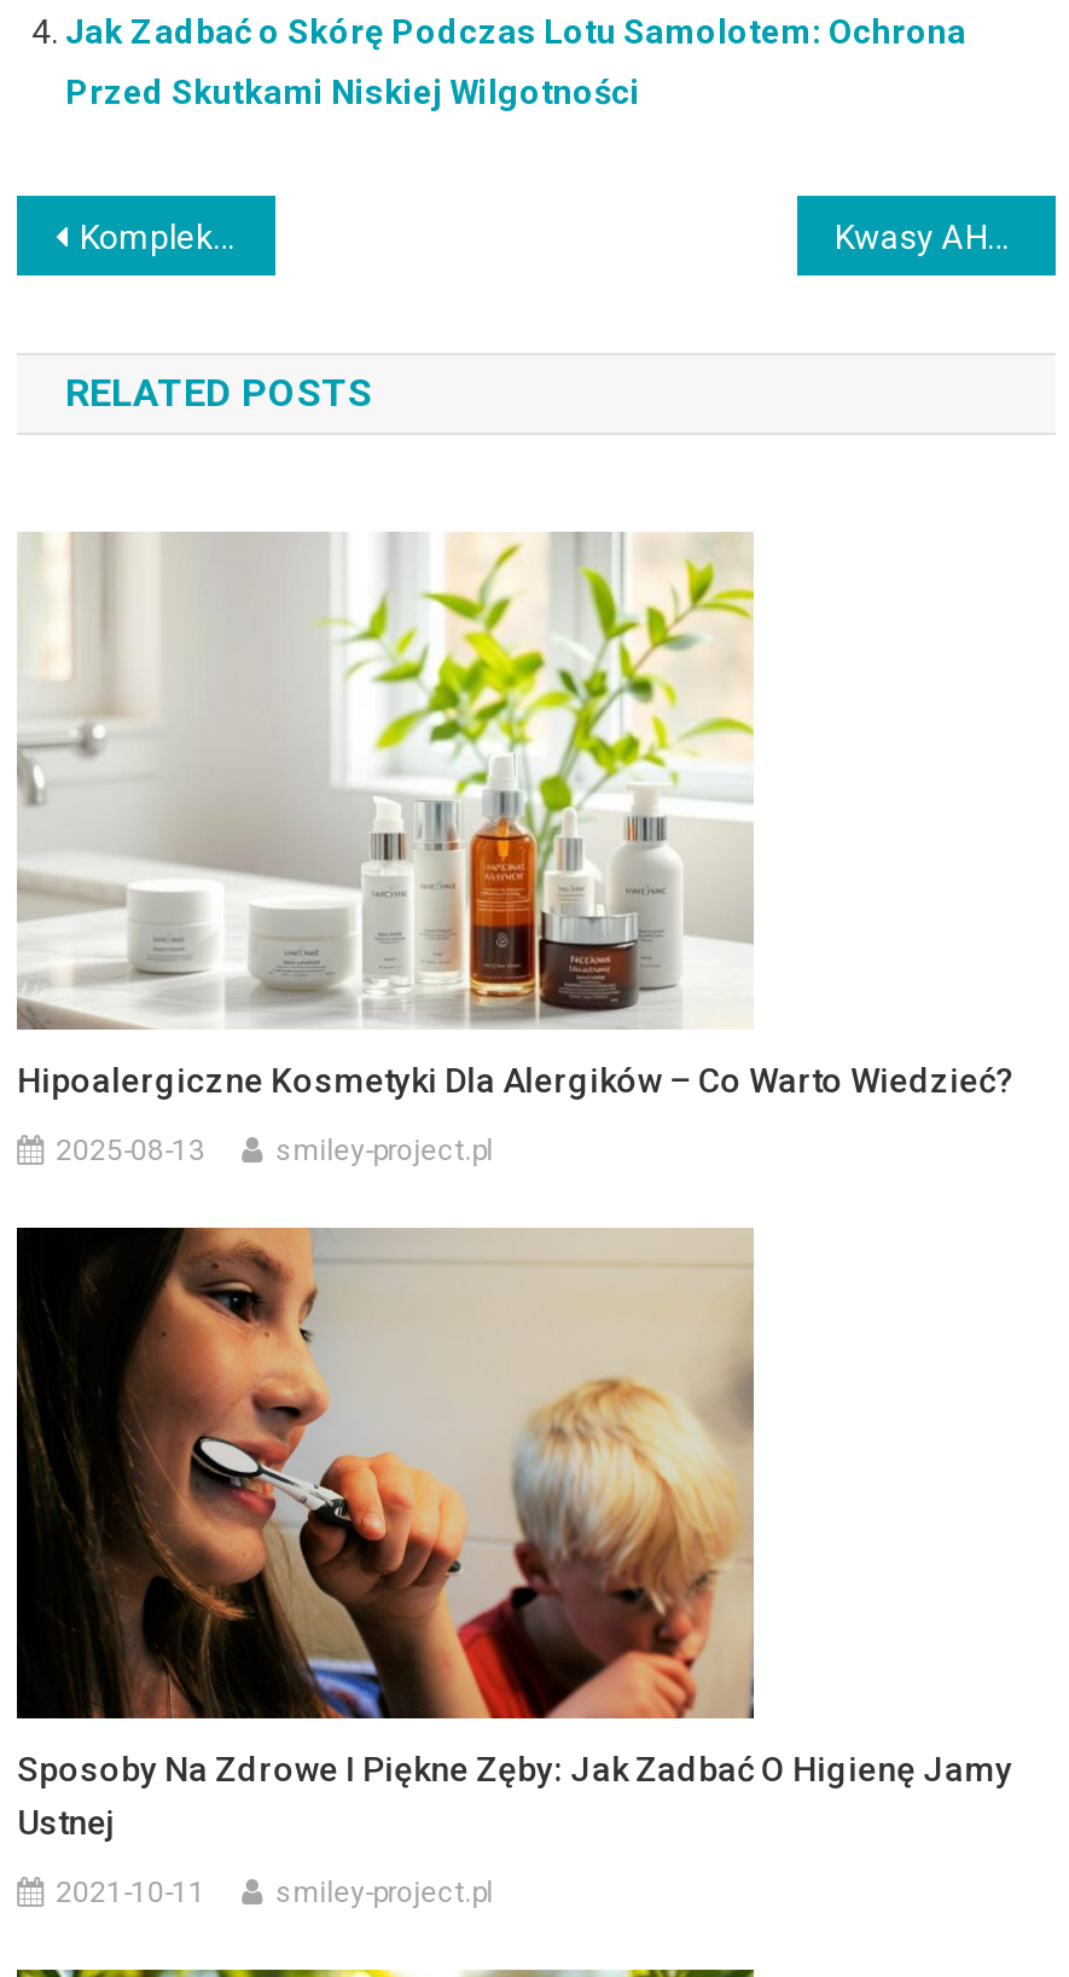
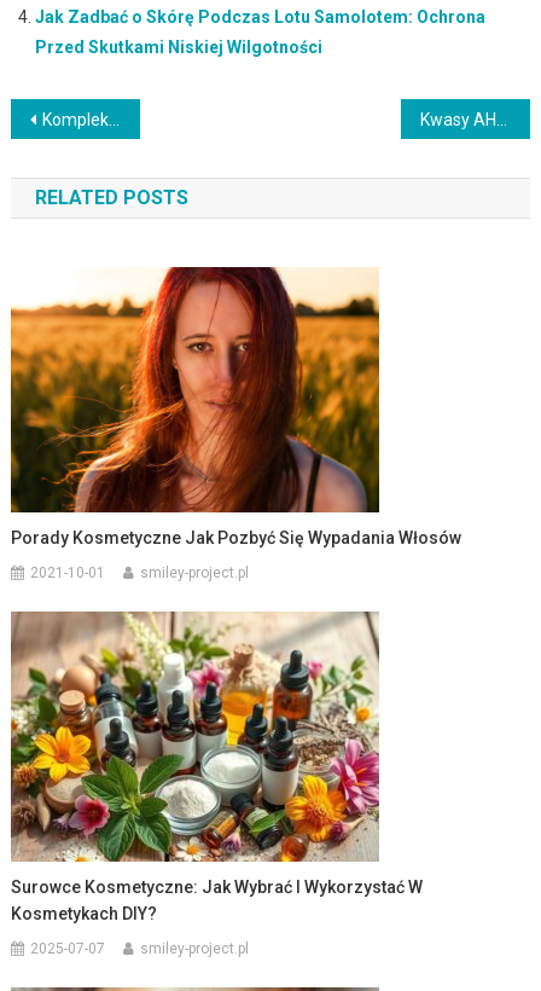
[17,532,1015,1099] [image] | Hipoalergiczne Kosmetyki Dla Alergików – Co Warto Wiedzieć? -> [10,266,461,548] [image] | Porady Kosmetyczne Jak Pozbyć Się Wypadania Włosów
[56,1133,206,1167] 2025-08-13 -> [30,565,105,582] 2021-10-01
[14,1225,1012,1841] [image] | Sposoby Na Zdrowe I Piękne Zęby: Jak Zadbać O Higienę Jamy | Ustnej -> [10,610,423,924] [image] | Surowce Kosmetyczne: Jak Wybrać I Wykorzystać W | Kosmetykach DIY?
[56,1875,206,1909] 2021-10-11 -> [30,940,105,957] 2025-07-07

